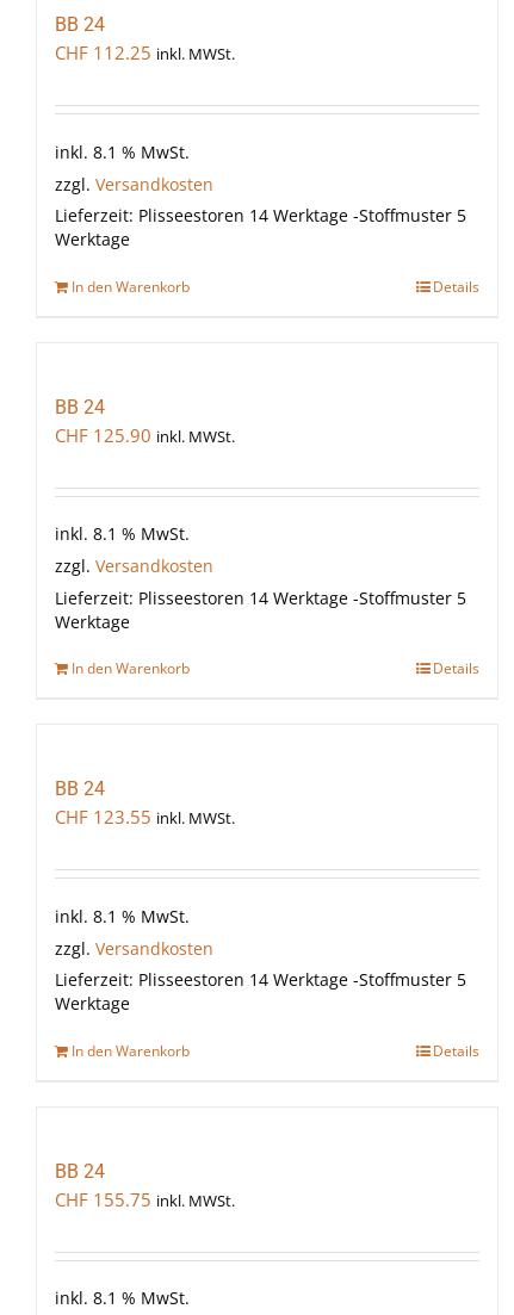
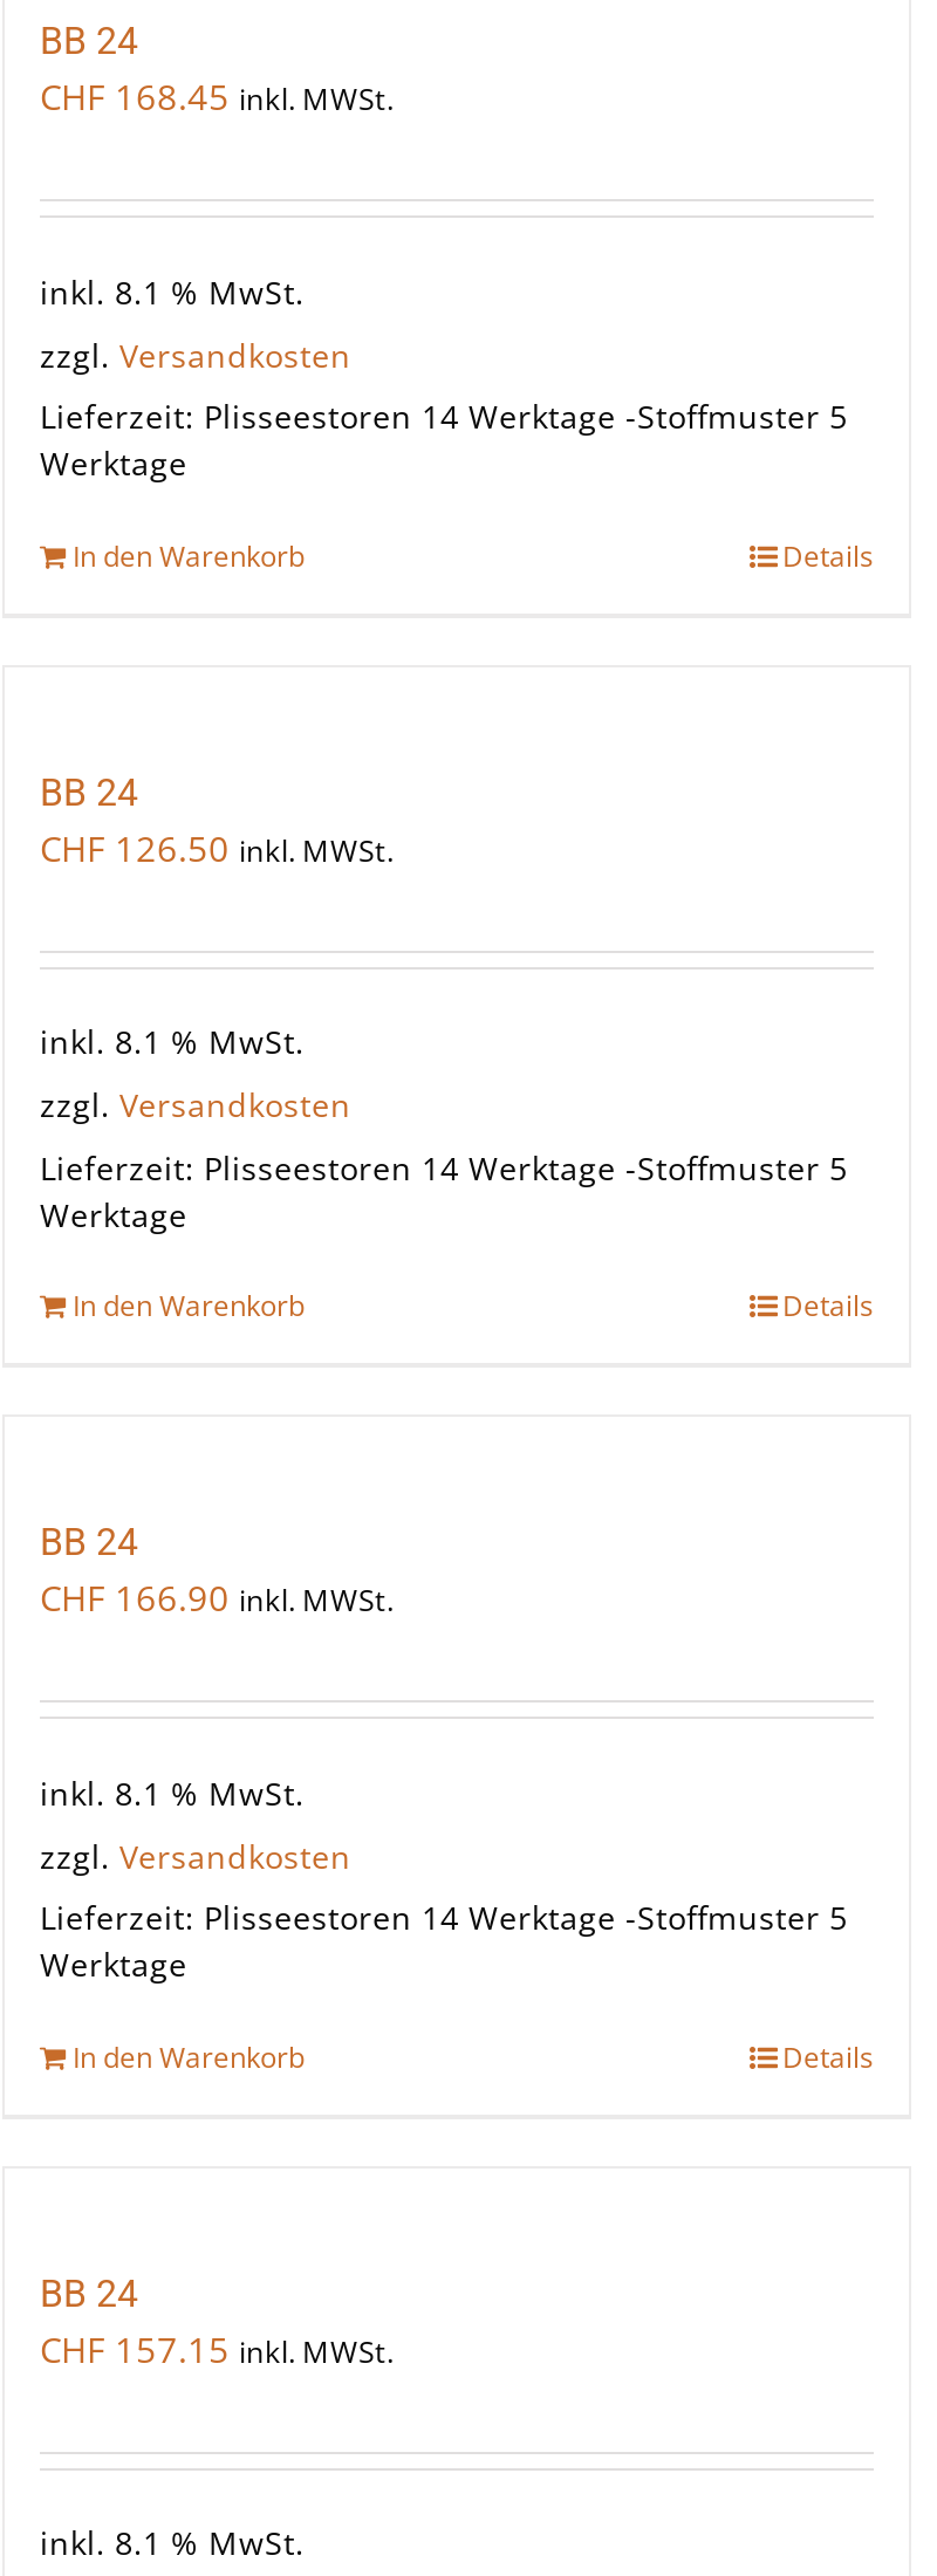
[55,41,235,65] CHF 112.25 inkl. MWSt. -> [40,73,394,120] CHF 168.45 inkl. MWSt.
[55,423,235,447] CHF 125.90 inkl. MWSt. -> [40,824,394,870] CHF 126.50 inkl. MWSt.
[55,805,235,829] CHF 123.55 inkl. MWSt. -> [40,1574,394,1621] CHF 166.90 inkl. MWSt.
[55,1187,235,1211] CHF 155.75 inkl. MWSt. -> [40,2325,394,2372] CHF 157.15 inkl. MWSt.

